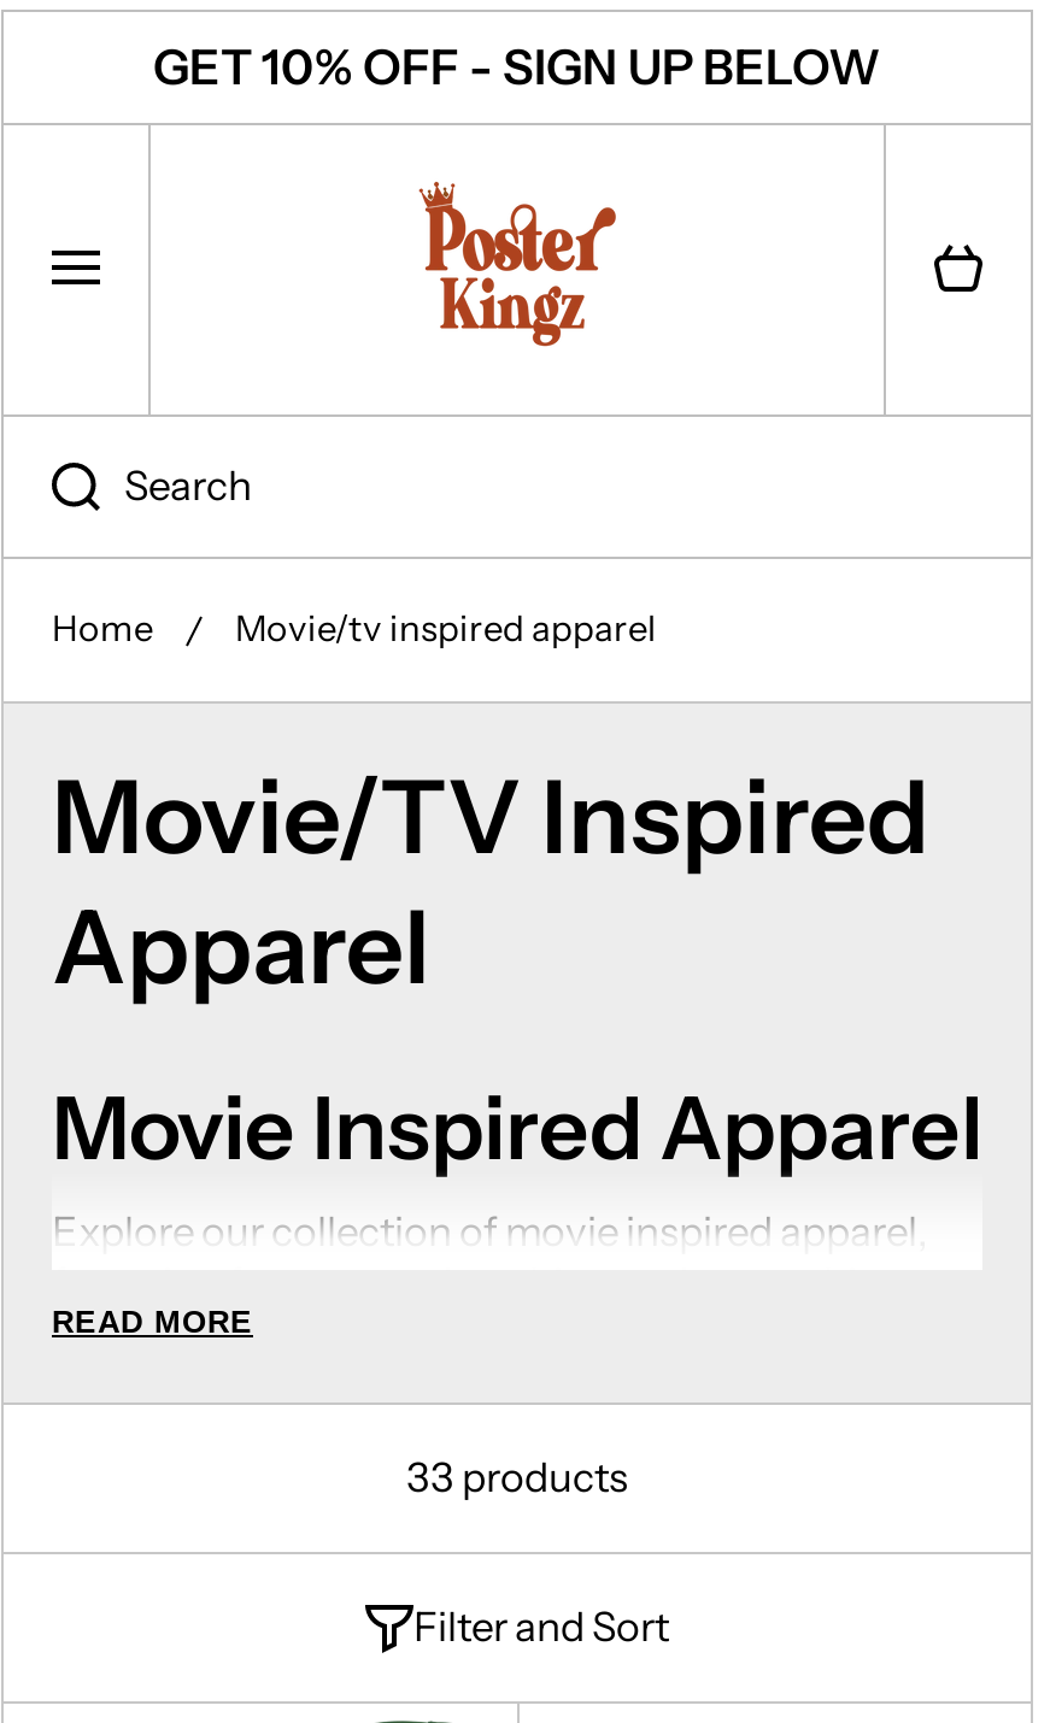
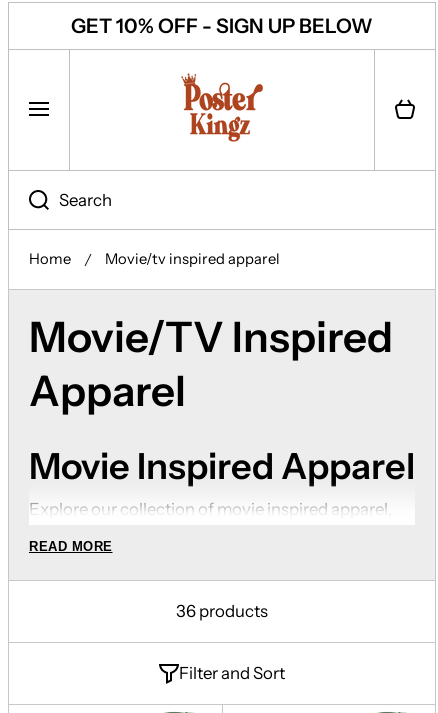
[406,1454,628,1502] 33 products -> [176,601,268,621] 36 products

